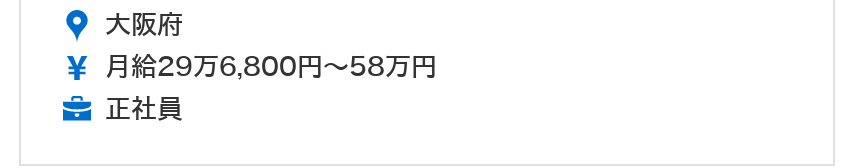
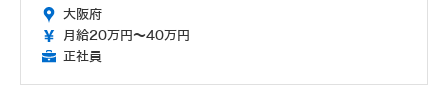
[105,52,437,82] 月給29万6,800円～58万円 -> [63,28,190,43] 月給20万円～40万円

